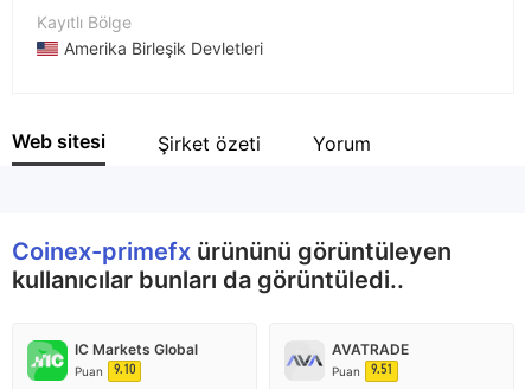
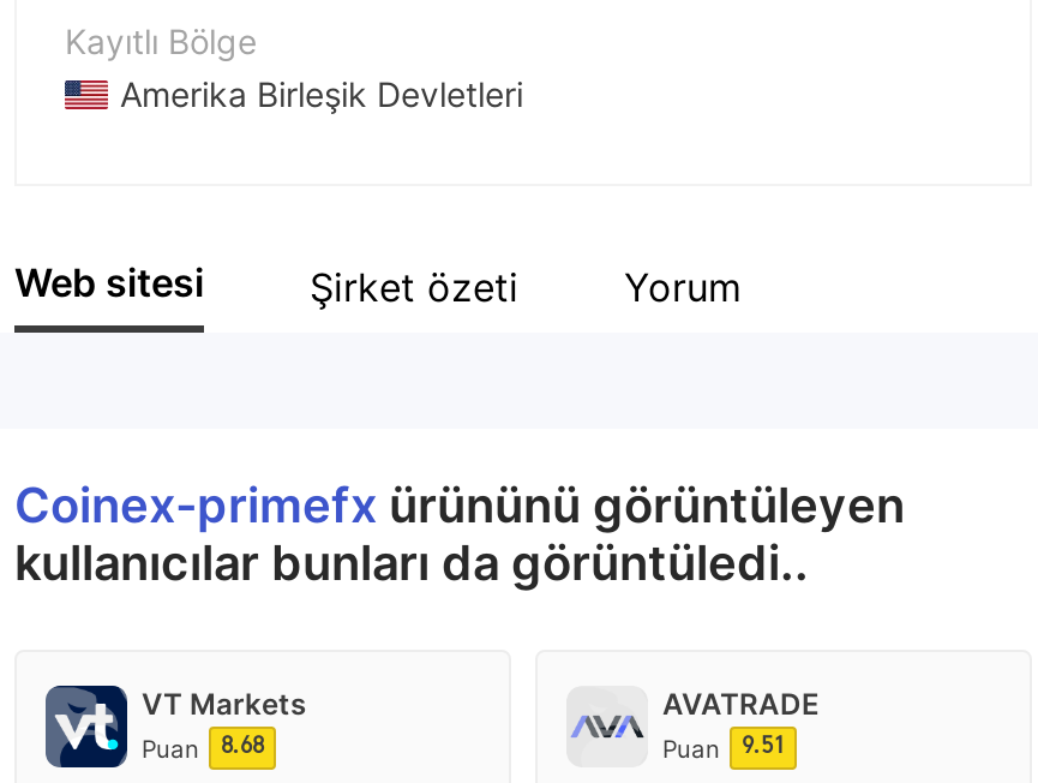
[26,339,198,382] [image] | IC Markets Global -> [43,683,307,770] [image] | VT Markets
[75,362,135,378] Puan 9.10 -> [142,729,264,763] Puan 8.68

